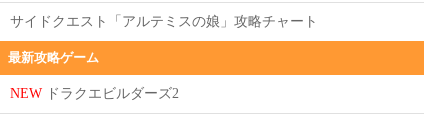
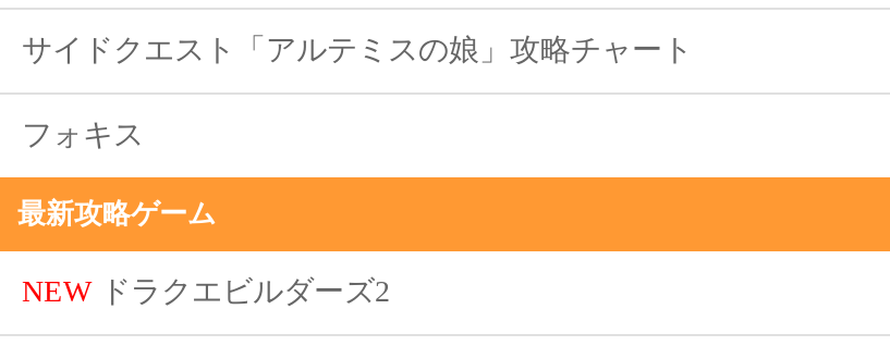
none -> [22,120,144,152] フォキス

